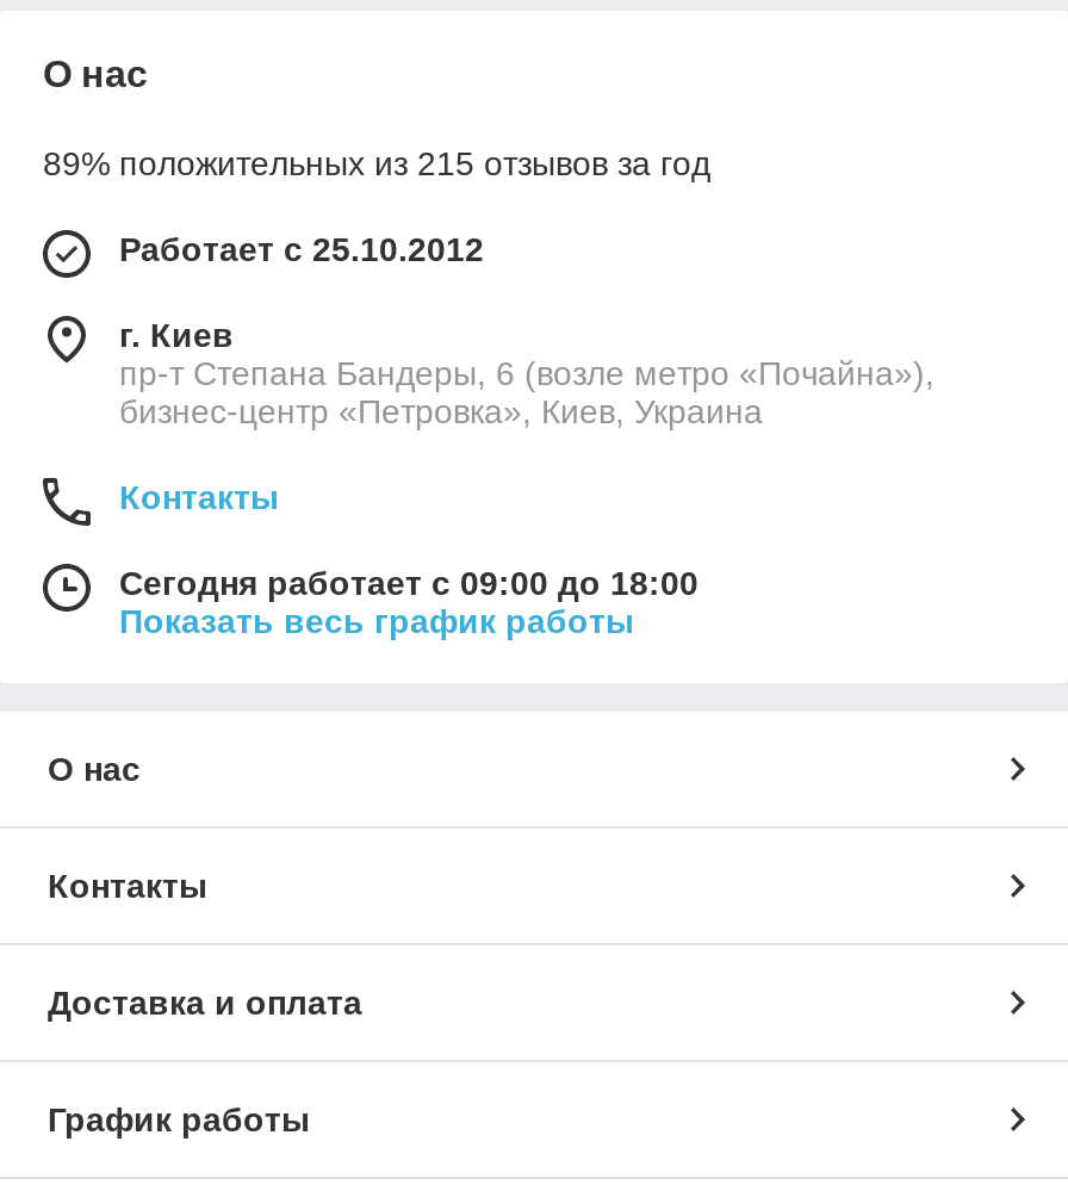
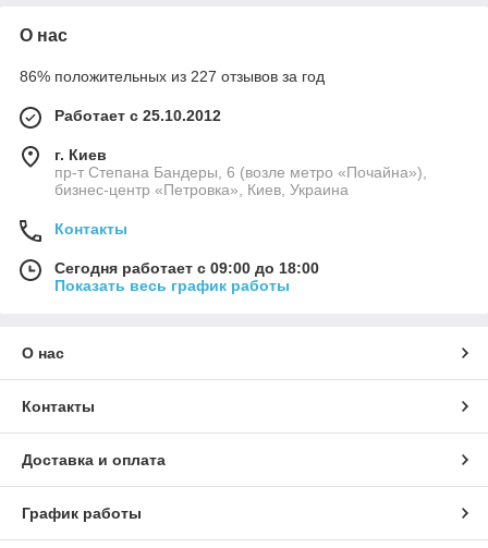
[43,144,710,182] 89% положительных из 215 отзывов за год -> [20,67,325,85] 86% положительных из 227 отзывов за год

